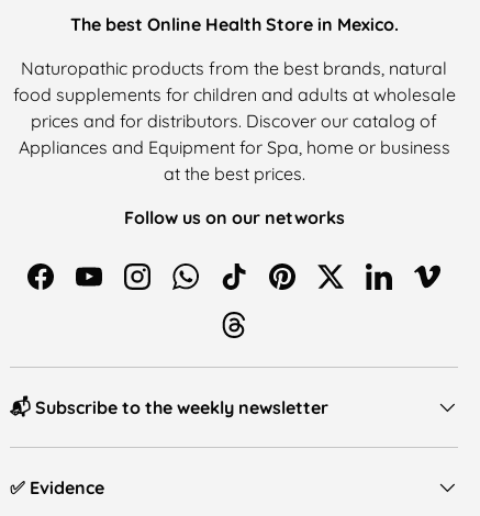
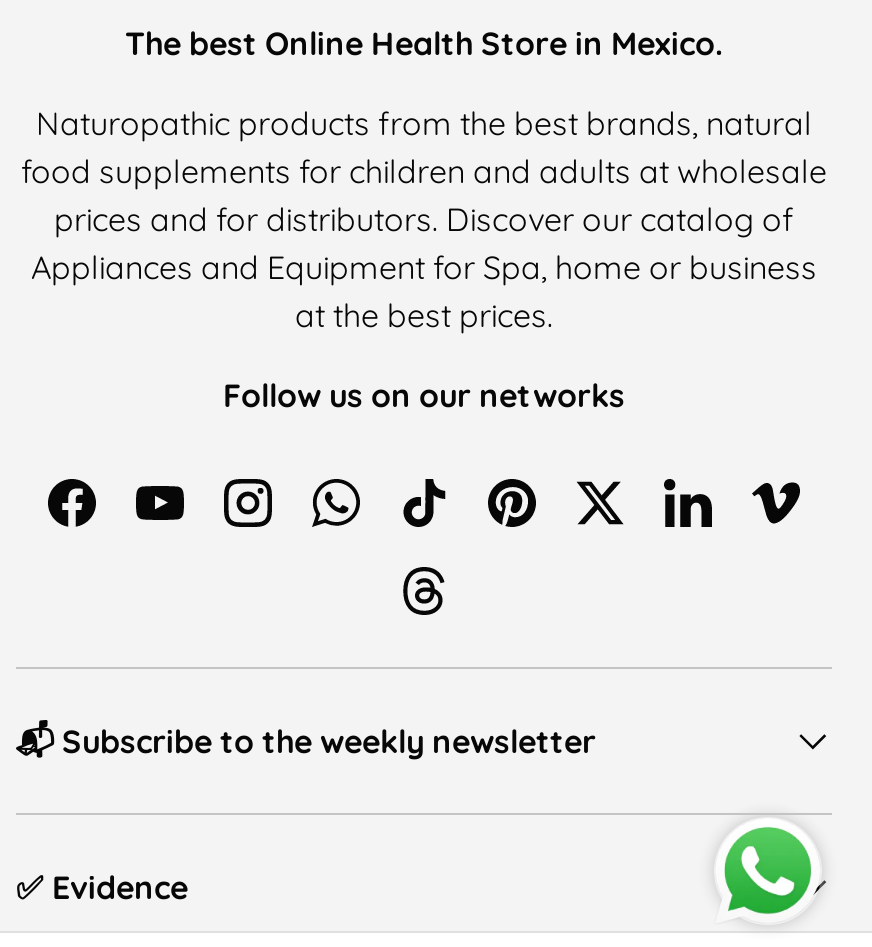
none -> [722,825,814,915] [image]

